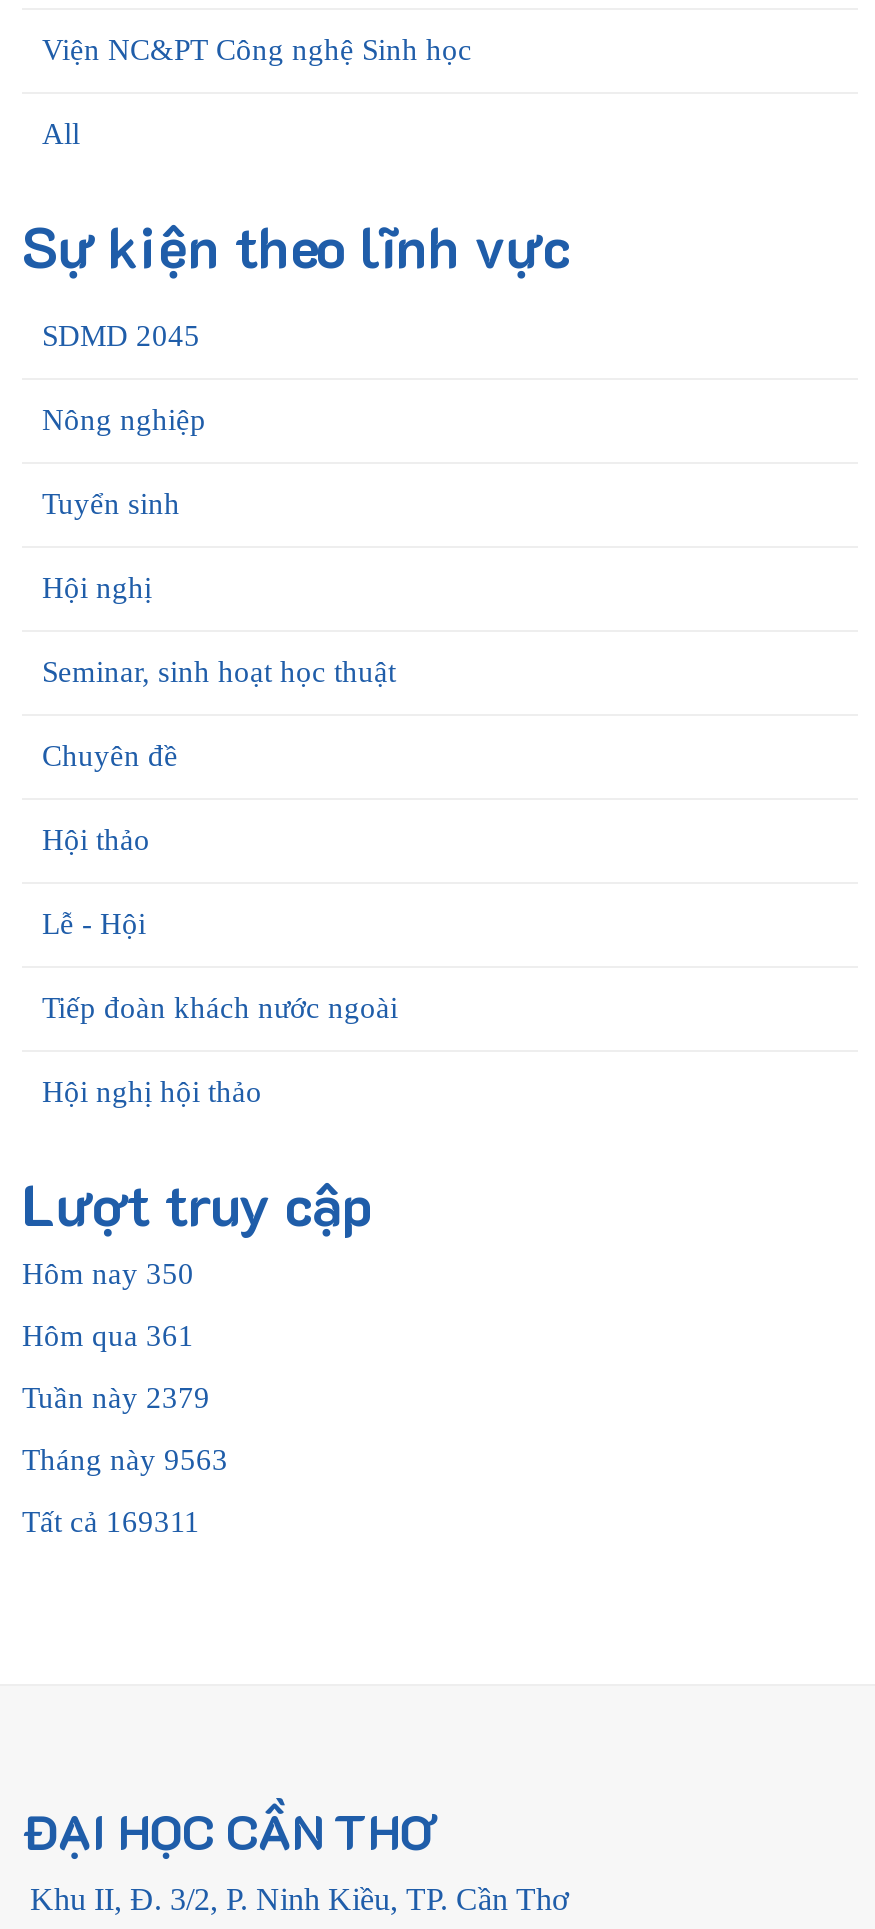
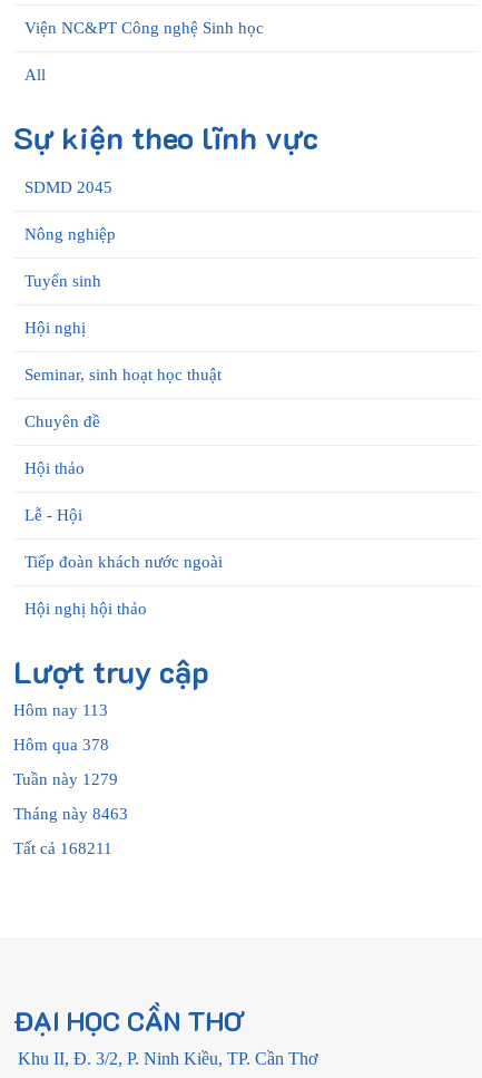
[22,1258,194,1290] Hôm nay 350 -> [13,701,108,719] Hôm nay 113
[22,1320,194,1352] Hôm qua 361 -> [13,736,109,754] Hôm qua 378
[22,1382,210,1414] Tuần này 2379 -> [13,770,118,788] Tuần này 1279
[22,1444,228,1476] Tháng này 9563 -> [13,805,128,823] Tháng này 8463
[22,1506,200,1538] Tất cả 169311 -> [13,839,112,857] Tất cả 168211

